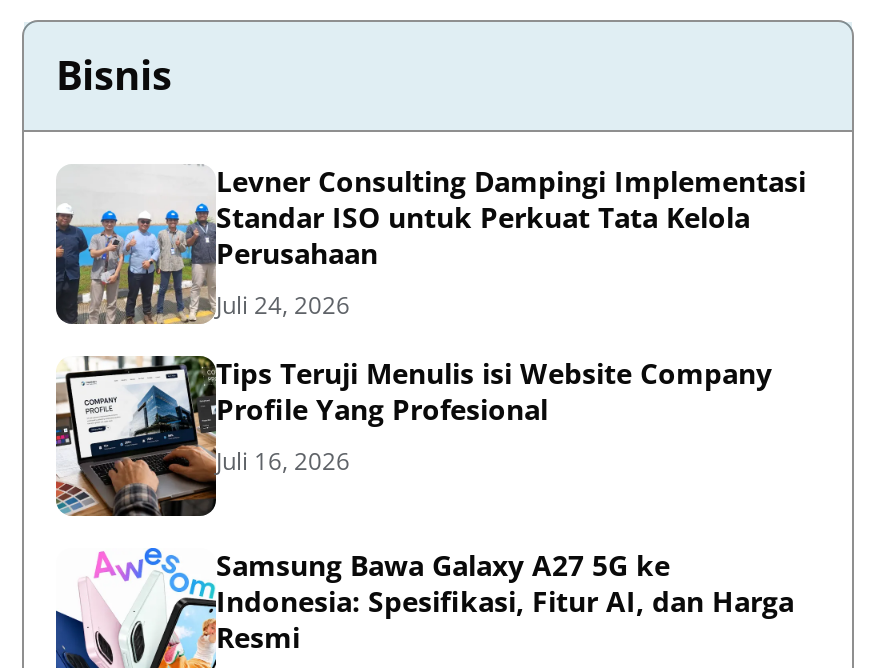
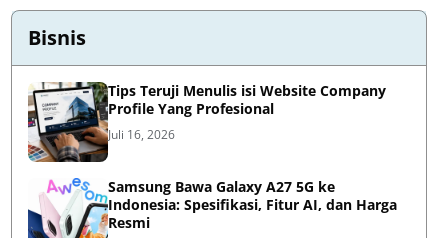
[54,162,806,324] [image] | Levner Consulting Dampingi Implementasi | Standar ISO untuk Perkuat Tata Kelola | Perusahaan | Juli 24, 2026 -> none

